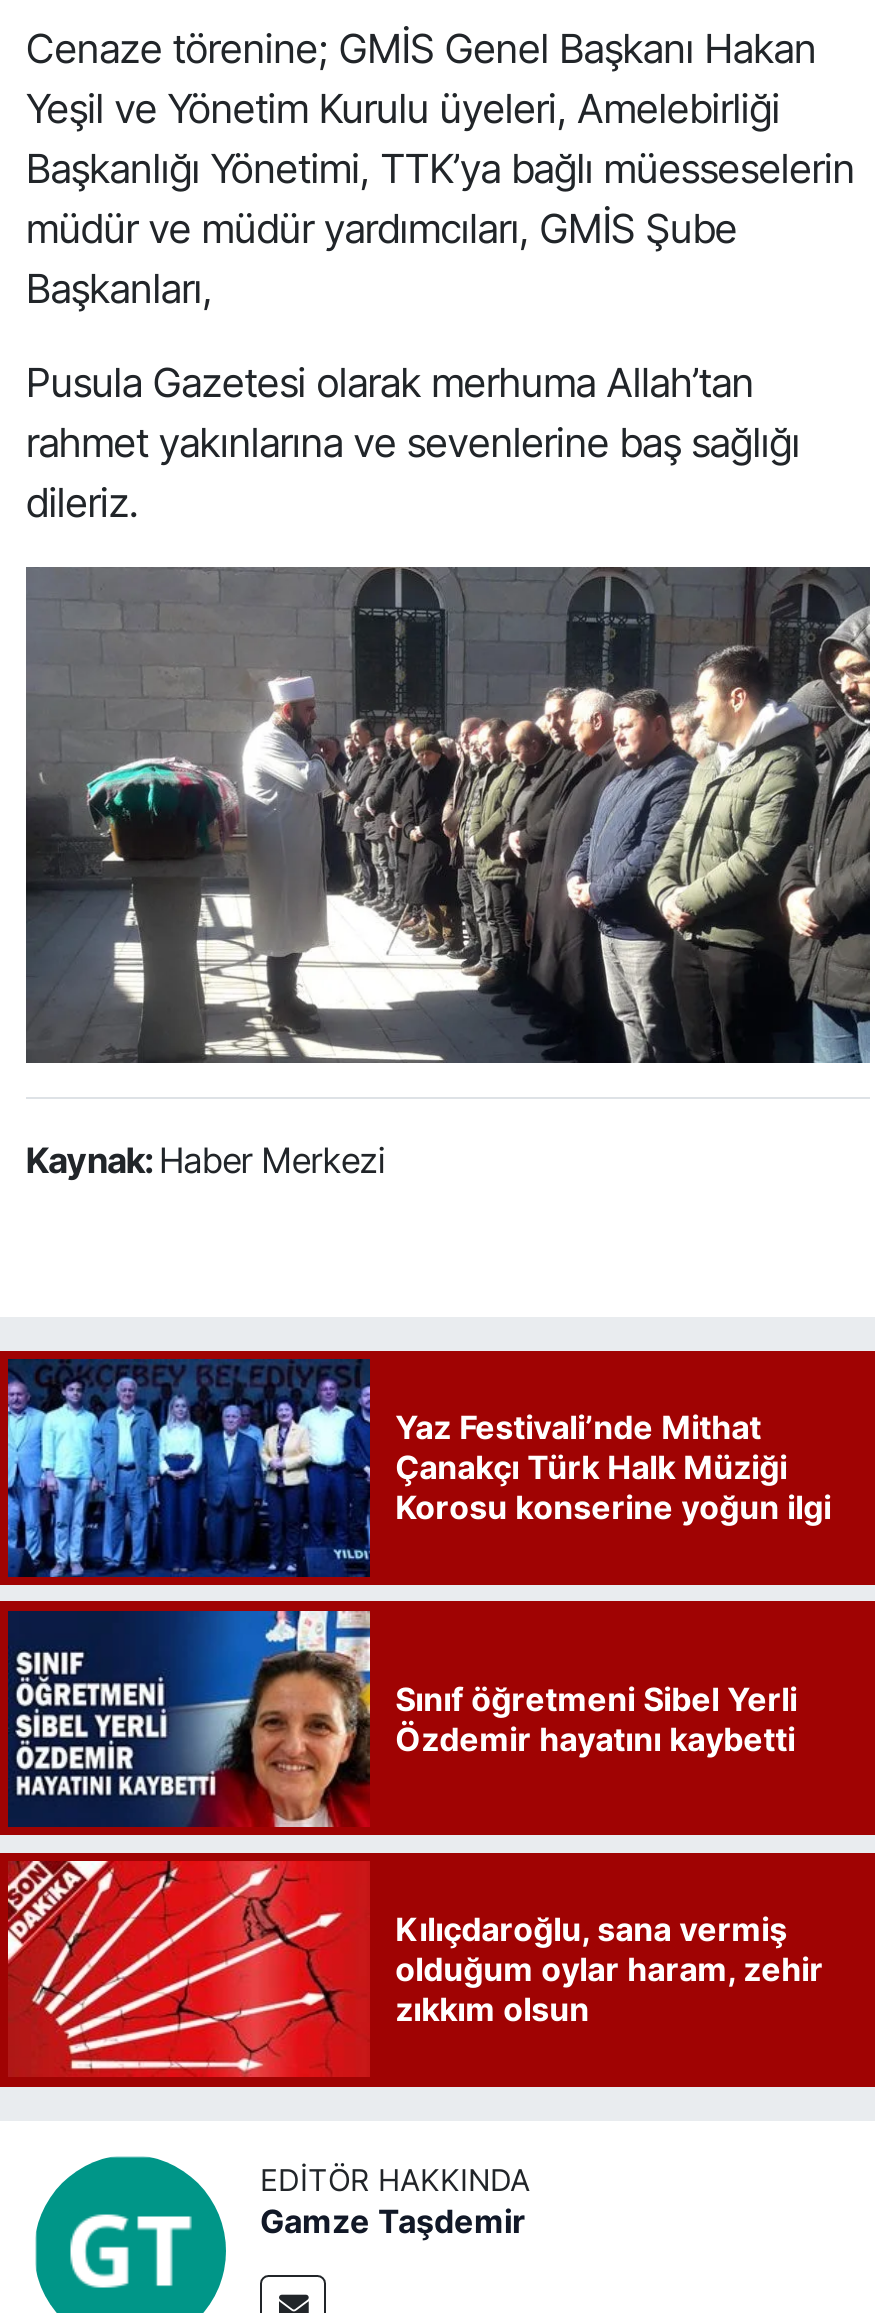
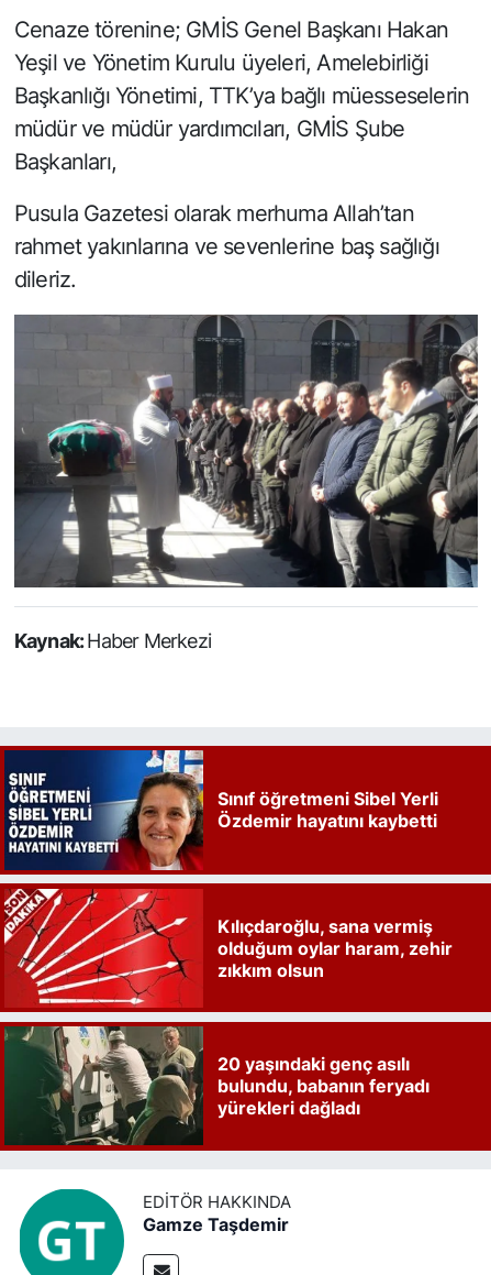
[6,1357,831,1579] [image] | Yaz Festivali’nde Mithat | Çanakçı Türk Halk Müziği | Korosu konserine yoğun ilgi -> none
moved [0,1607,823,2029] -> [0,749,452,981]: [image] | Sınıf öğretmeni Sibel Yerli | Özdemir hayatını kaybetti | Kılıçdaroğlu, sana vermiş | olduğum oylar haram, zehir | zıkkım olsun
none -> [3,1025,429,1146] [image] | 20 yaşındaki genç asılı | bulundu, babanın feryadı | yürekleri dağladı

